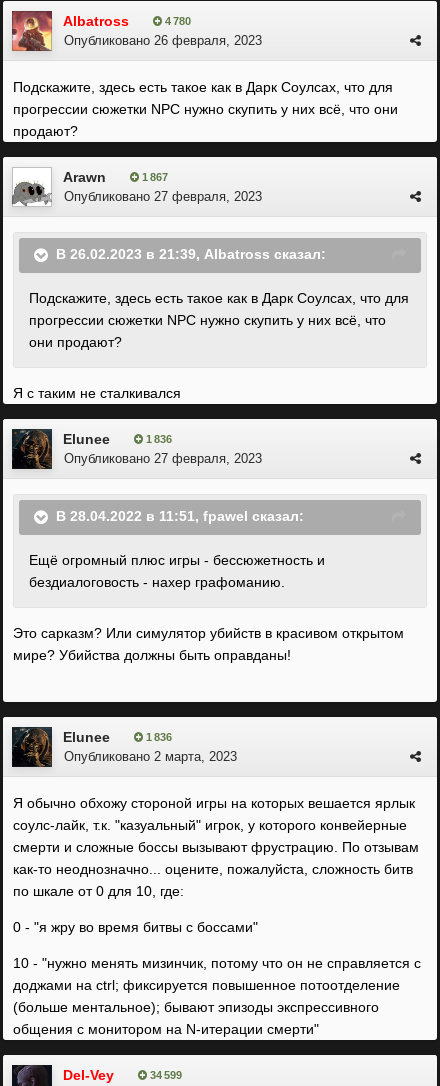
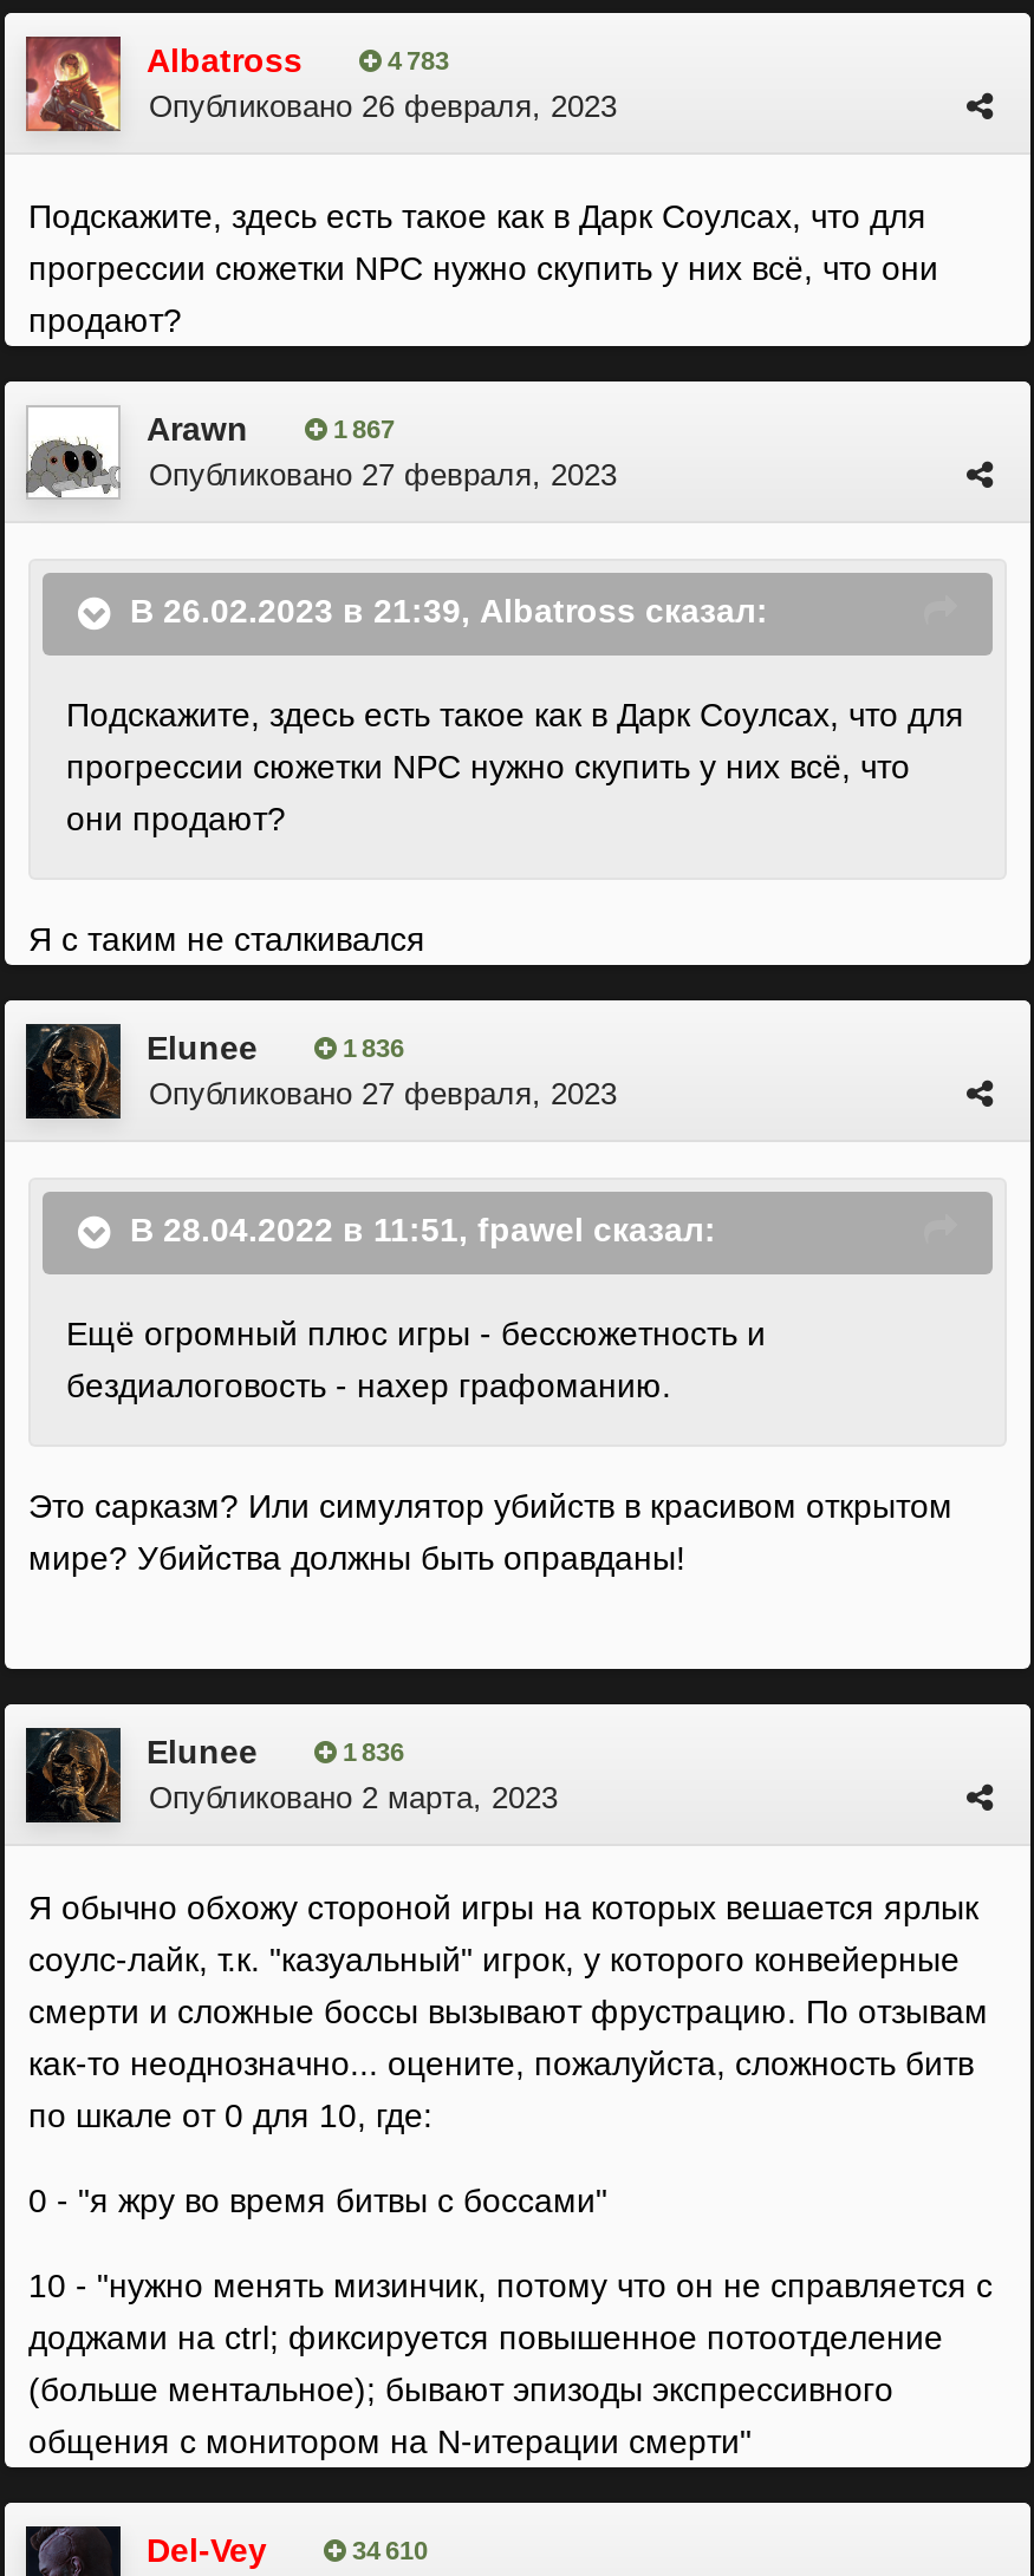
[162,15,191,27] 4 780 -> [381,46,449,74] 4 783
[147,1069,182,1081] 34 599 -> [345,2536,428,2564] 34 610

